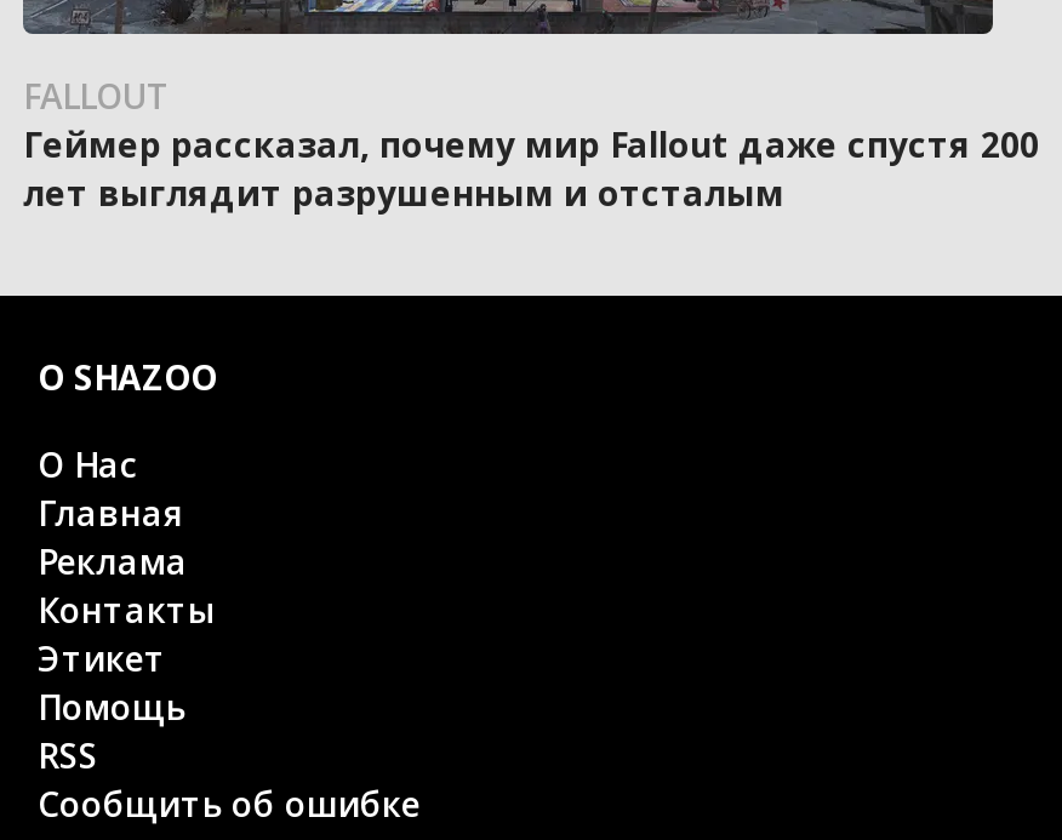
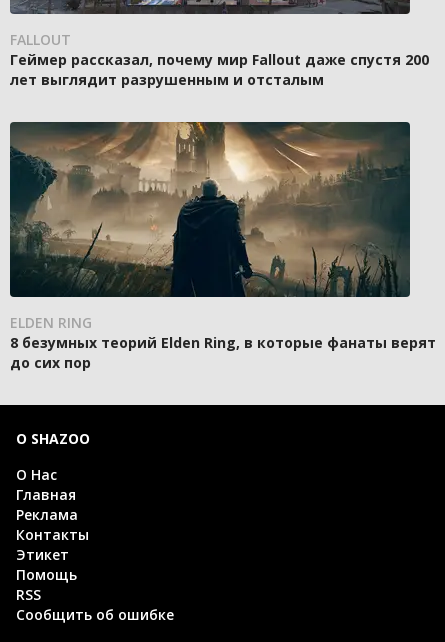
none -> [9,121,436,372] [image] | ELDEN RING | 8 безумных теорий Elden Ring, в которые фанаты верят | до сих пор

